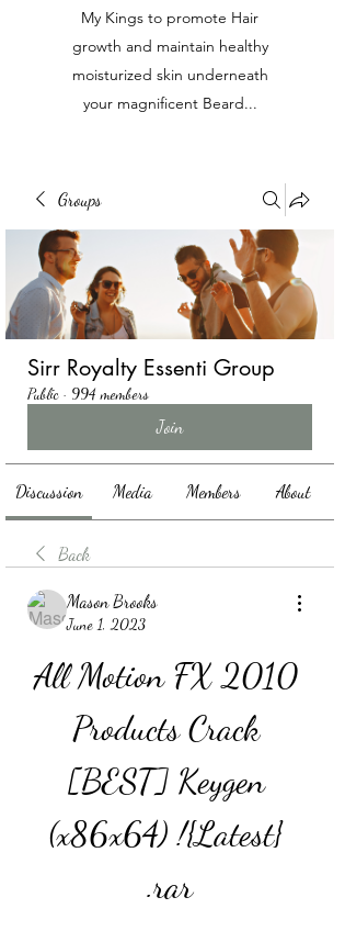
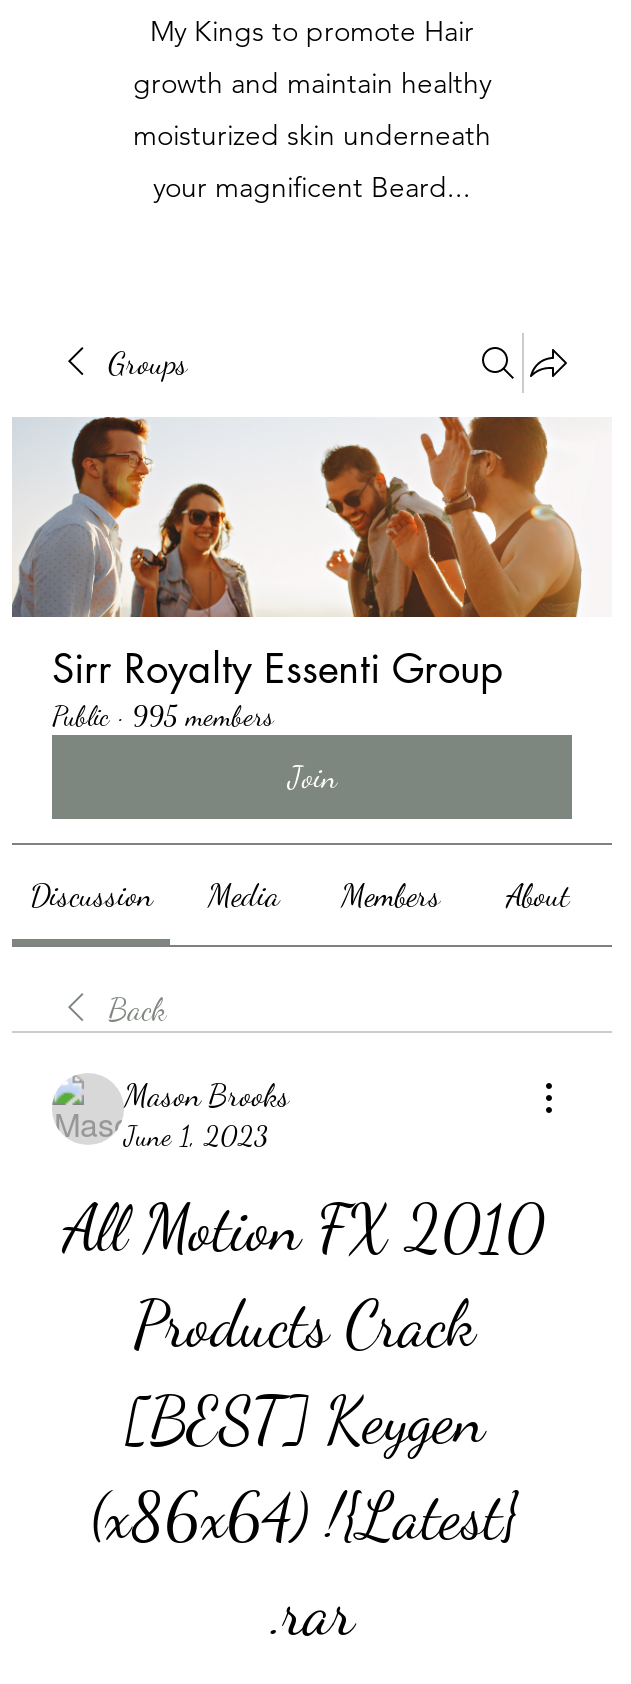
[27,384,149,403] Public · 994 members -> [52,698,274,732] Public · 995 members

